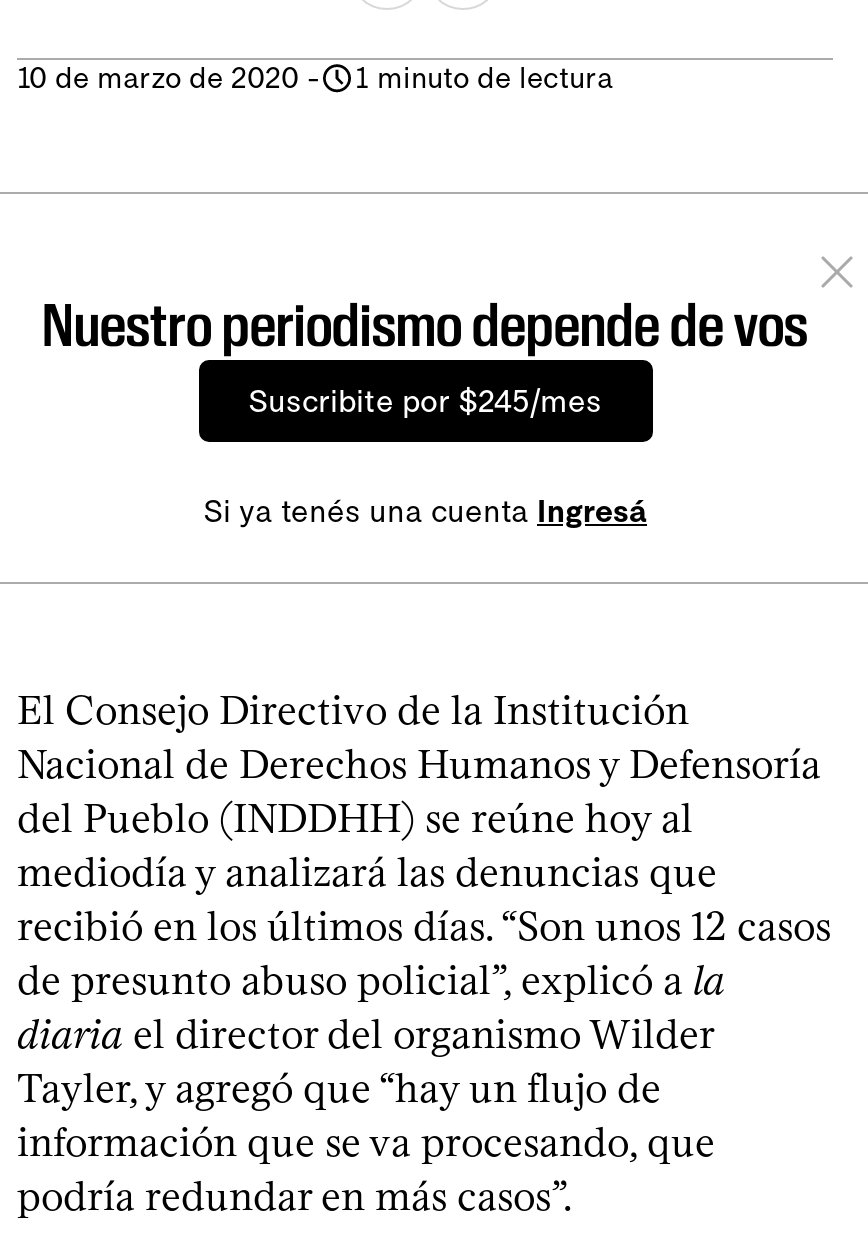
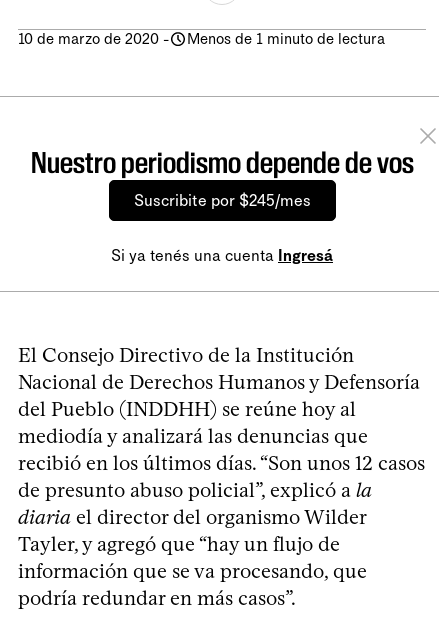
[355,60,613,96] 1 minuto de lectura -> [187,30,385,48] Menos de 1 minuto de lectura

